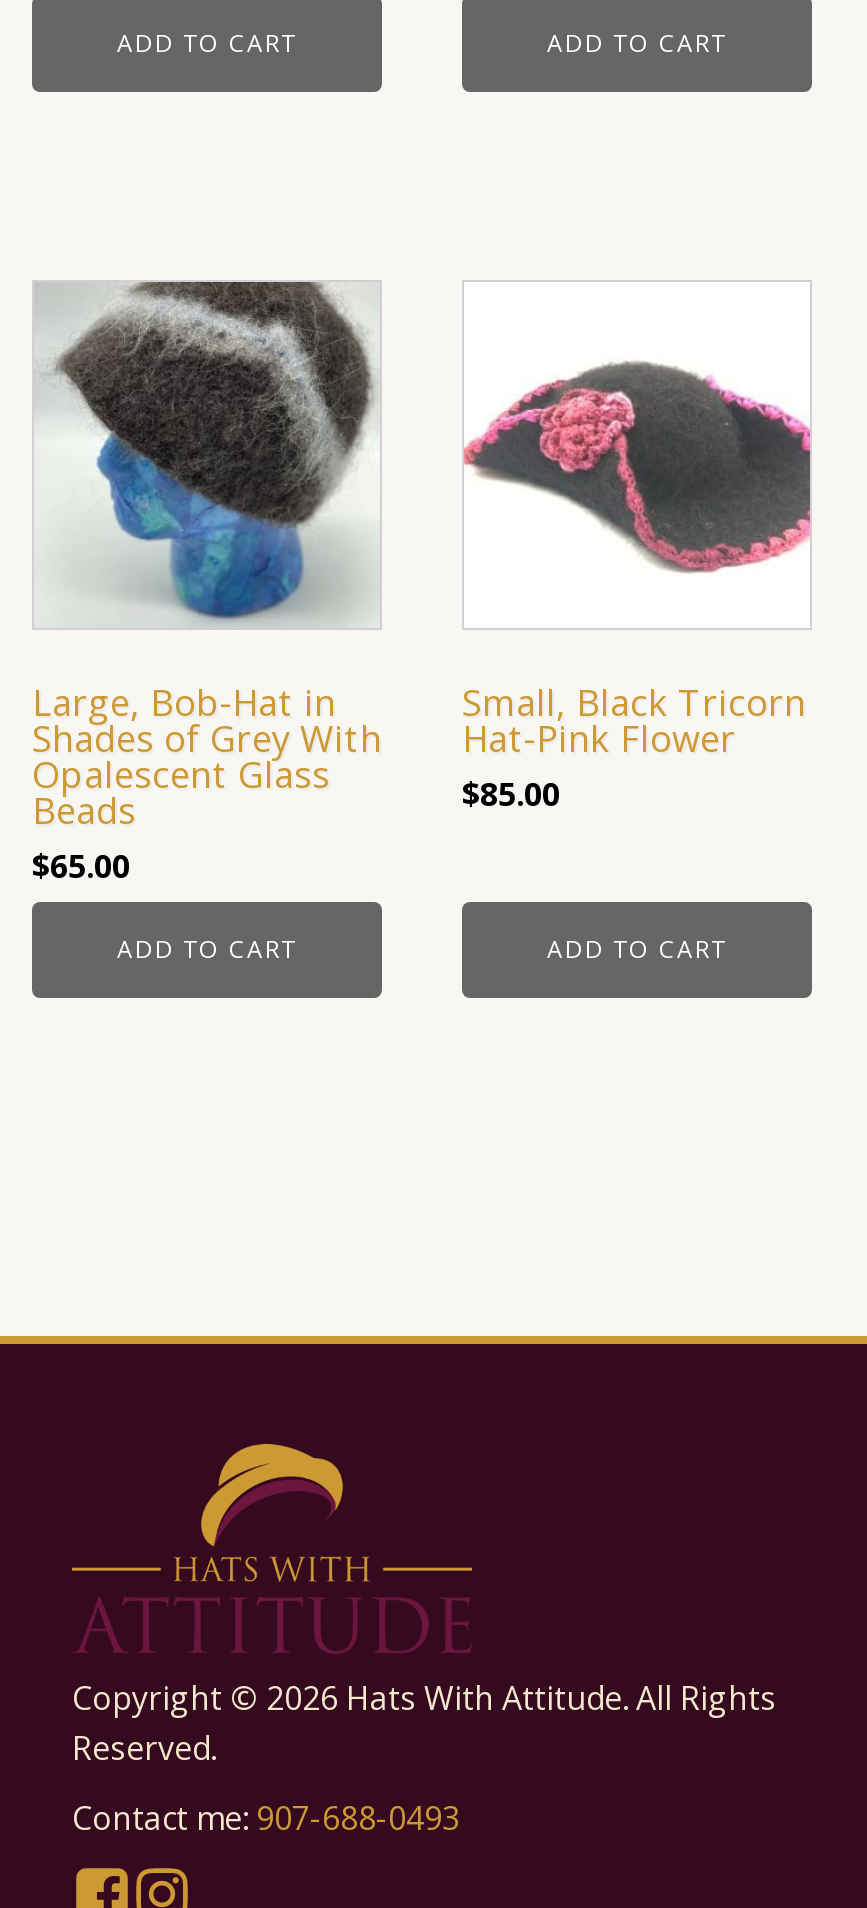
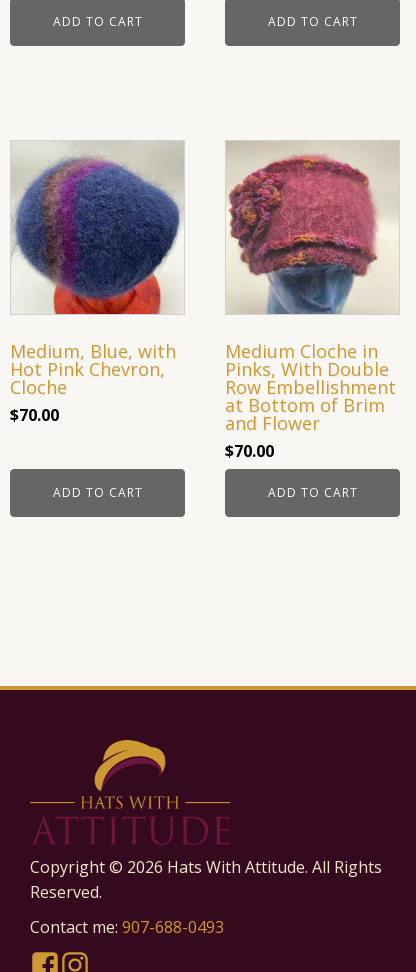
[32,280,382,888] [image] | Large, Bob-Hat in | Shades of Grey With | Opalescent Glass | Beads | $65.00 -> [10,141,184,426] [image] | Medium, Blue, with | Hot Pink Chevron, | Cloche | $70.00
[462,282,812,592] [image] -> [226,141,399,315] [image]
[462,678,806,816] Small, Black Tricorn | Hat-Pink Flower | $85.00 -> [225,339,396,462] Medium Cloche in | Pinks, With Double | Row Embellishment | at Bottom of Brim | and Flower | $70.00

